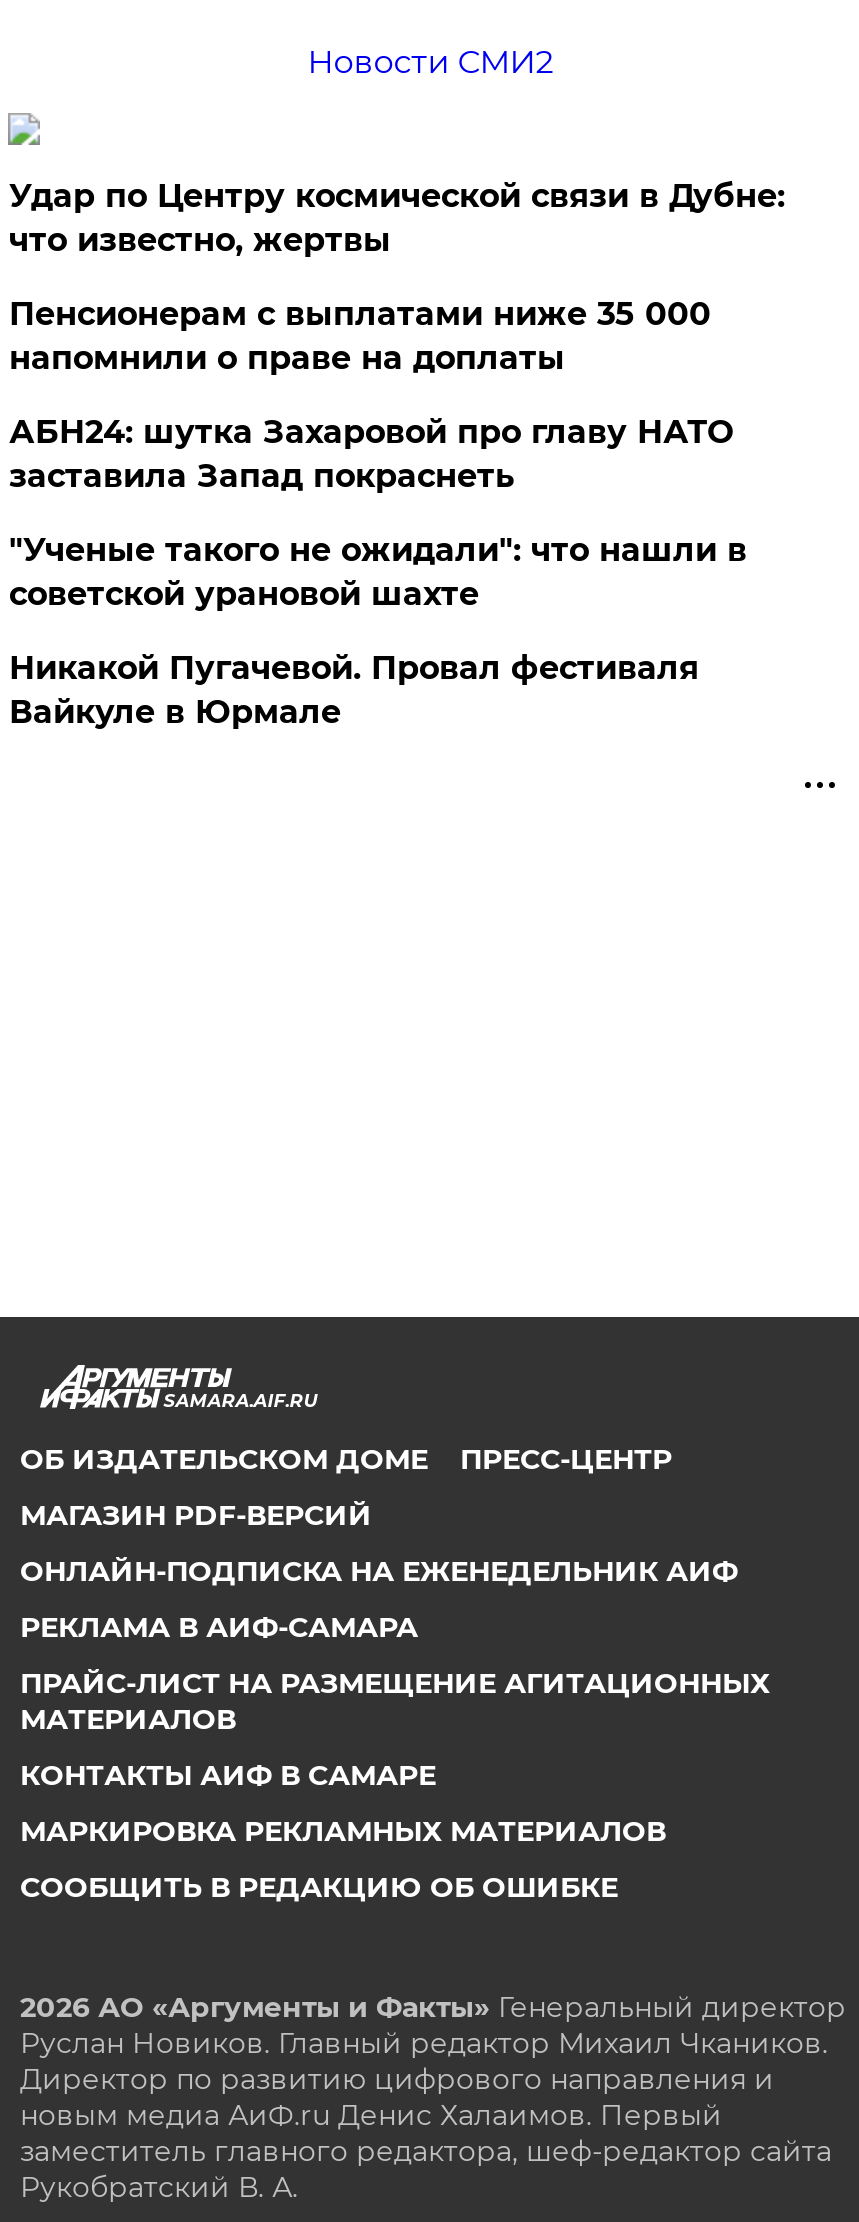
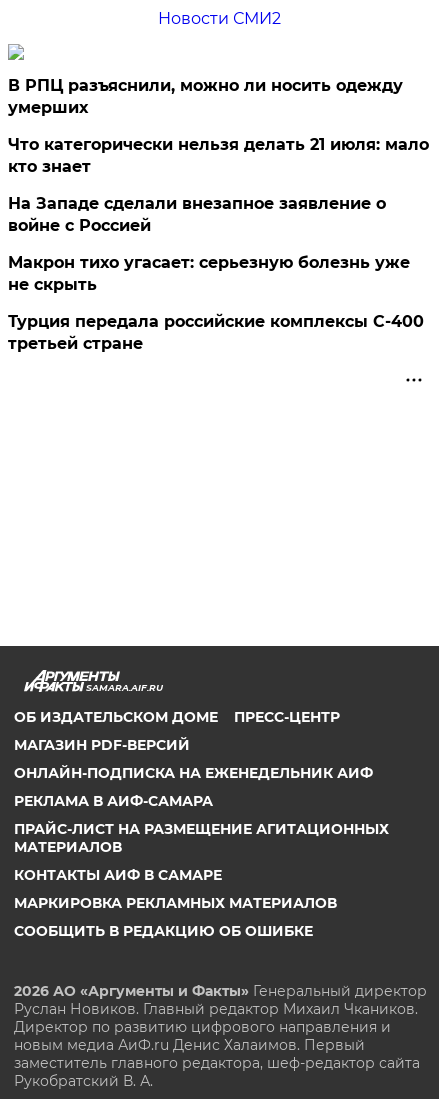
[9,177,785,259] Удар по Центру космической связи в Дубне: | что известно, жертвы -> [8,76,403,117] В РПЦ разъяснили, можно ли носить одежду | умерших
[9,295,711,377] Пенсионерам с выплатами ниже 35 000 | напомнили о праве на доплаты -> [8,135,429,176] Что категорически нельзя делать 21 июля: мало | кто знает
[9,413,733,495] АБН24: шутка Захаровой про главу НАТО | заставила Запад покраснеть -> [8,194,386,235] На Западе сделали внезапное заявление о | войне с Россией
[9,531,747,613] "Ученые такого не ожидали": что нашли в | советской урановой шахте -> [8,253,410,294] Макрон тихо угасает: серьезную болезнь уже | не скрыть
[9,649,699,731] Никакой Пугачевой. Провал фестиваля | Вайкуле в Юрмале -> [8,312,424,353] Турция передала российские комплексы С-400 | третьей стране

